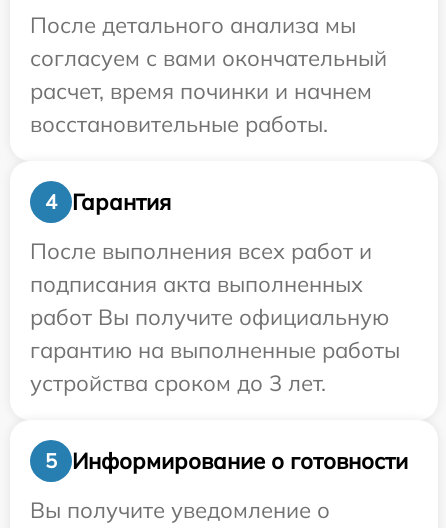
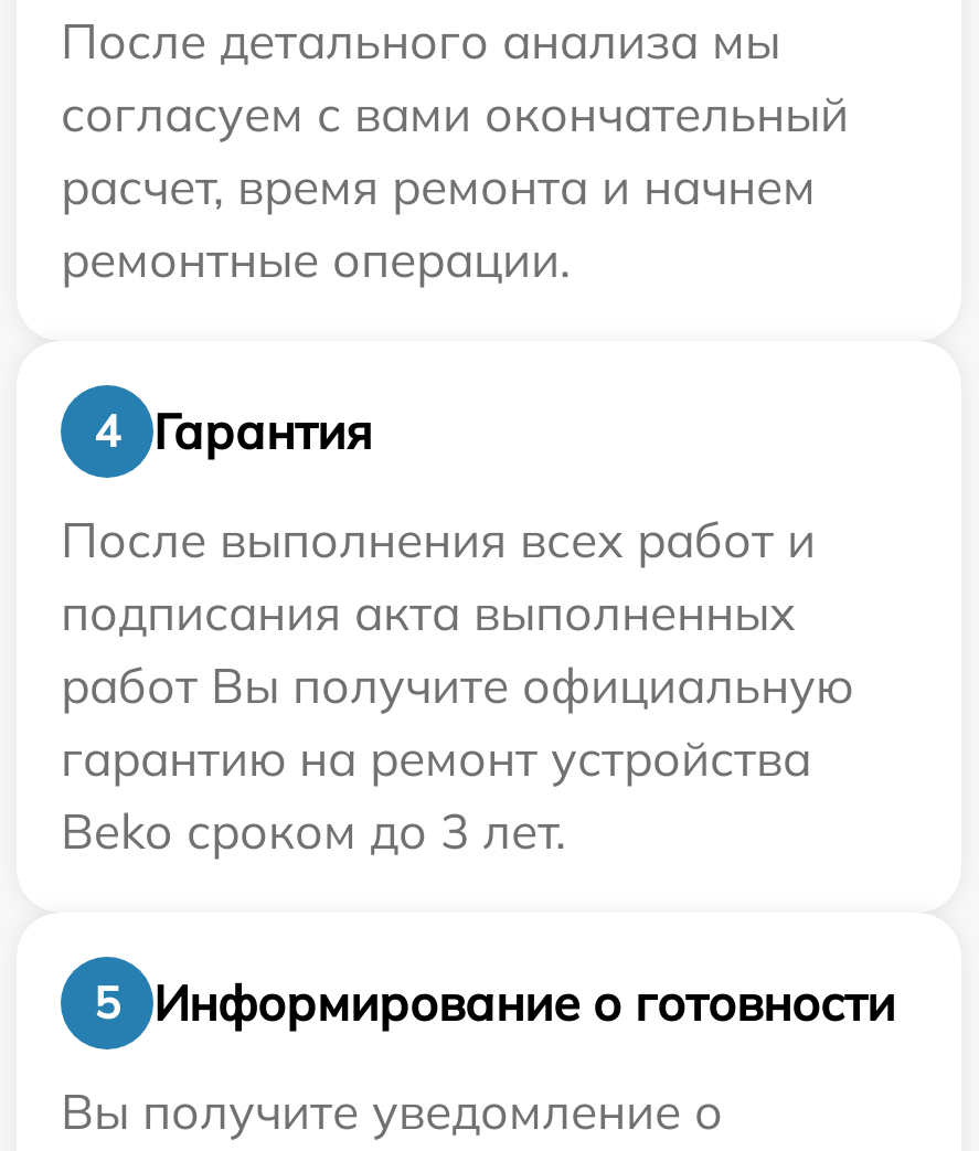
[30,77,372,138] расчет, время починки и начнем | восстановительные работы. -> [61,156,816,291] расчет, время ремонта и начнем | ремонтные операции.
[30,336,400,364] гарантию на выполненные работы -> [61,728,811,789] гарантию на ремонт устройства
[30,369,326,397] устройства сроком до 3 лет. -> [61,801,566,862] Beko сроком до 3 лет.

